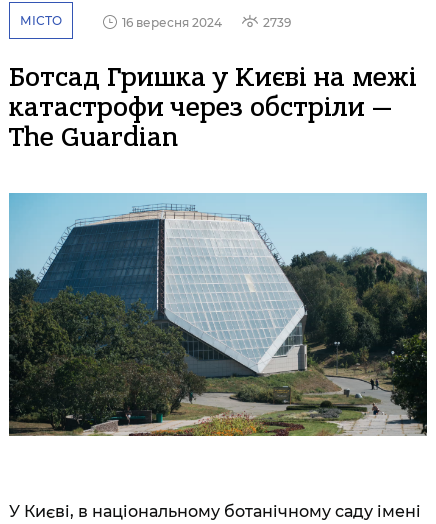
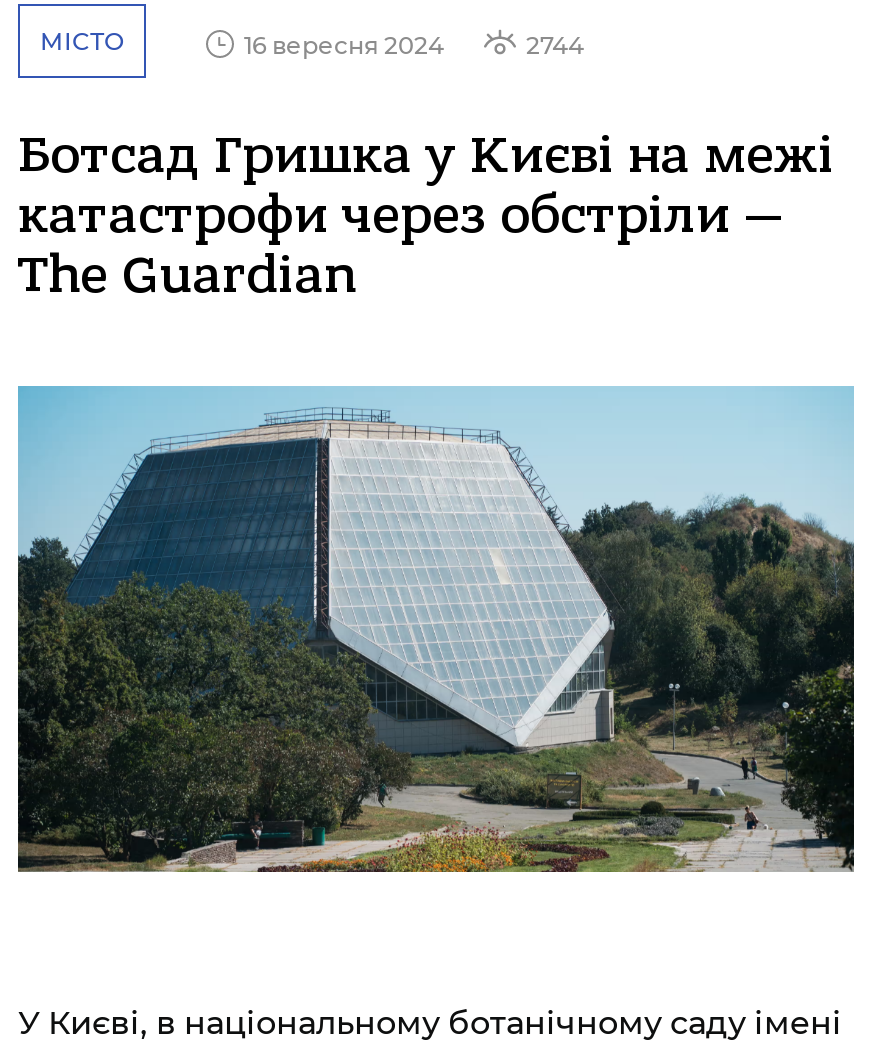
[263,15,291,30] 2739 -> [526,31,584,61] 2744

